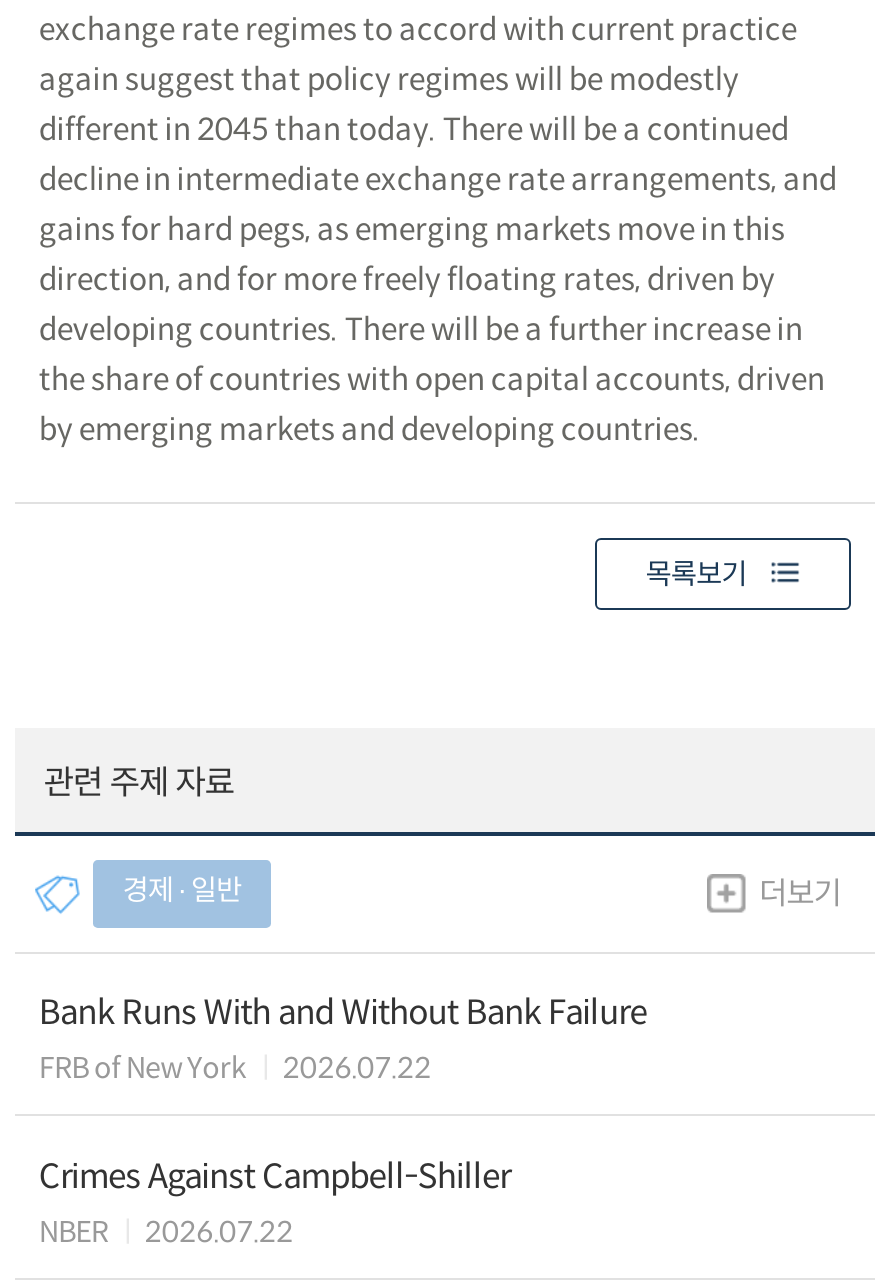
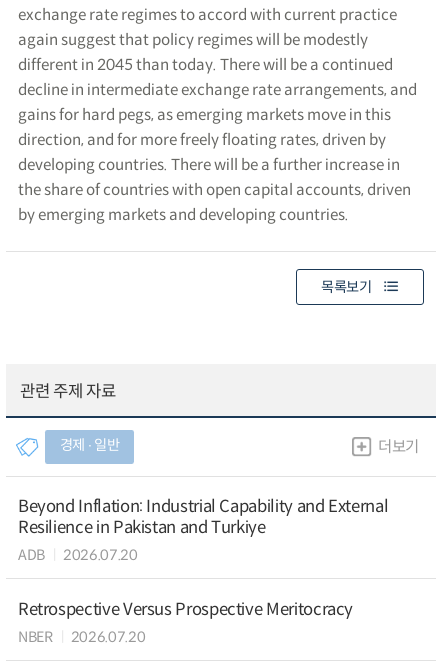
[39,991,647,1086] Bank Runs With and Without Bank Failure | FRB of New York | 2026.07.22 -> [18,496,388,564] Beyond Inflation: Industrial Capability and External | Resilience in Pakistan and Turkiye | ADB | 2026.07.20
[39,1155,511,1197] Crimes Against Campbell-Shiller -> [18,598,353,619] Retrospective Versus Prospective Meritocracy
[39,1214,293,1250] NBER 2026.07.22 -> [18,628,145,646] NBER 2026.07.20

